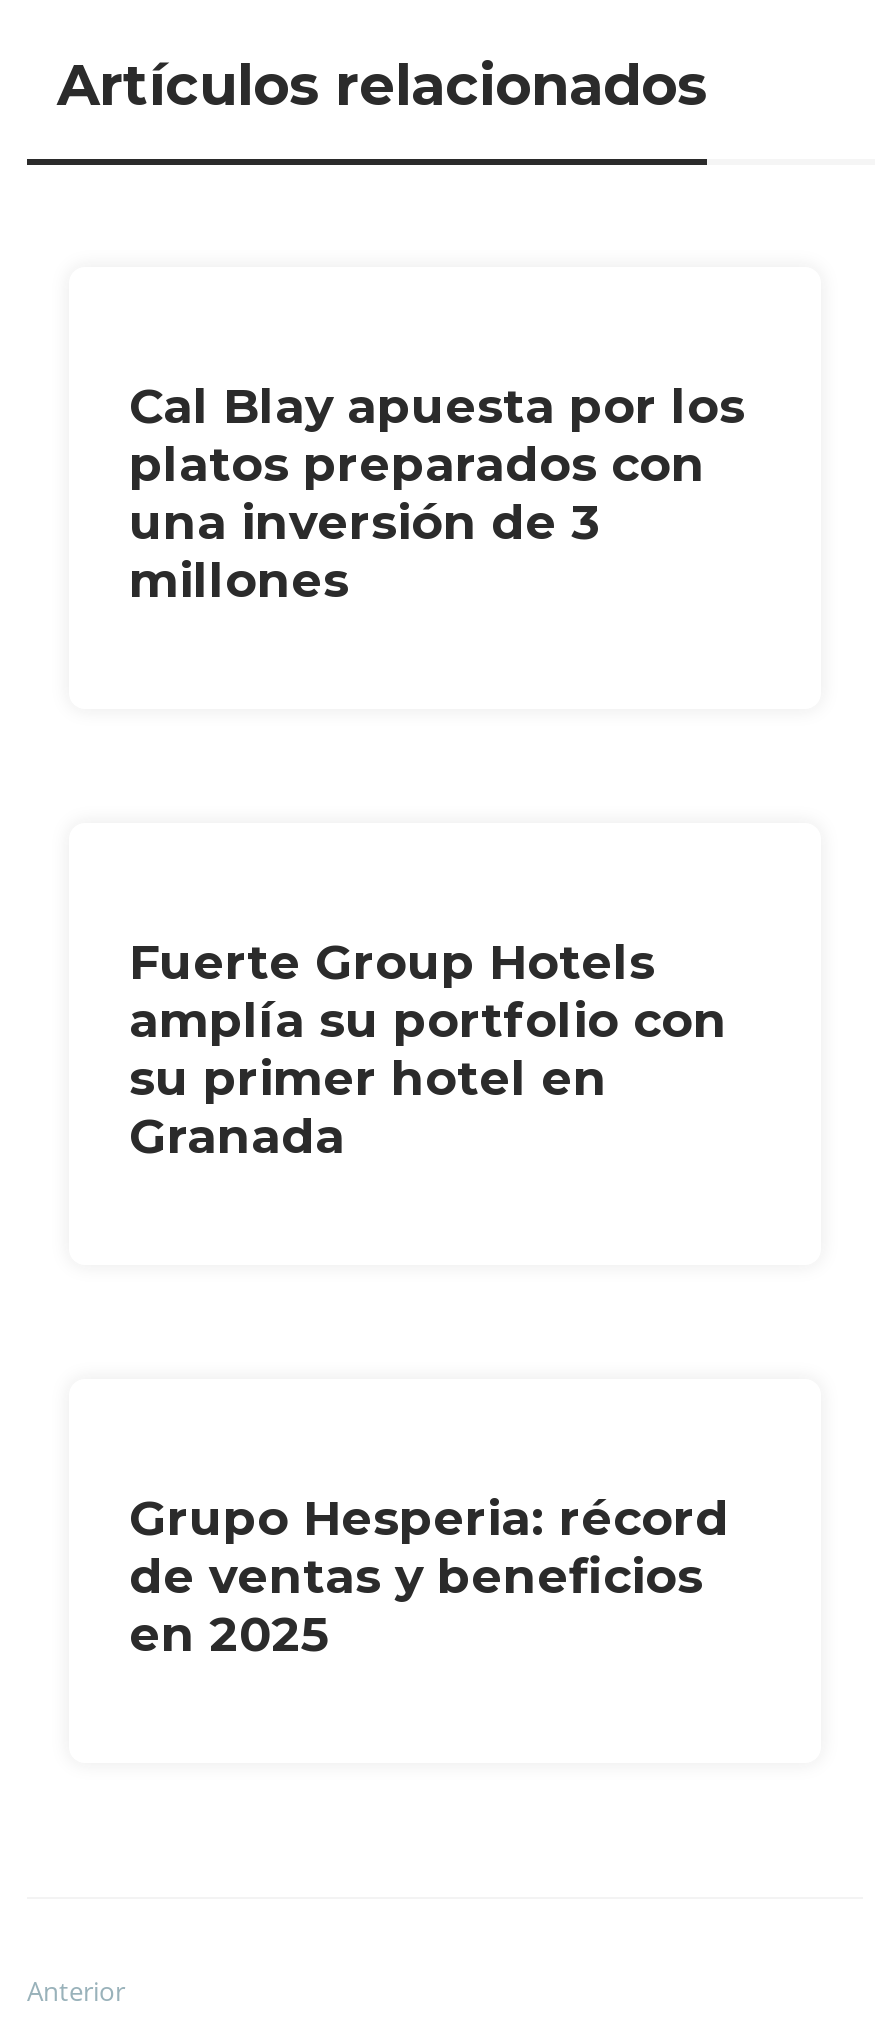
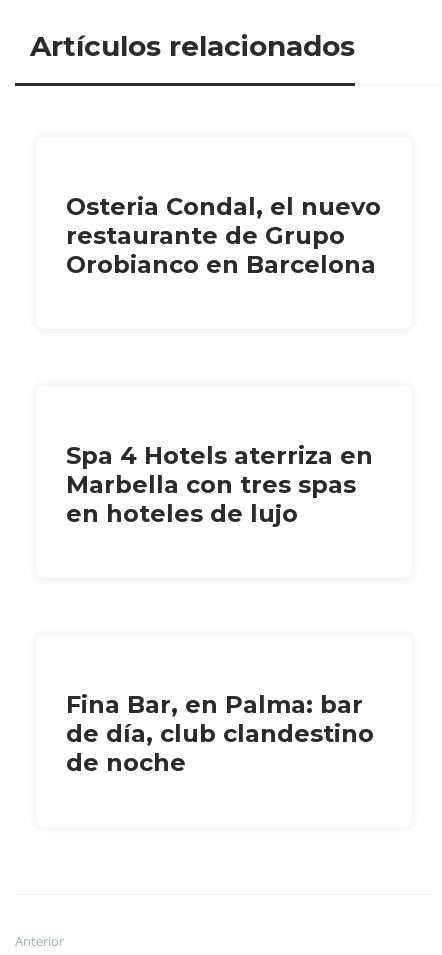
[129,377,745,609] Cal Blay apuesta por los | platos preparados con | una inversión de 3 | millones -> [66,192,381,279] Osteria Condal, el nuevo | restaurante de Grupo | Orobianco en Barcelona
[129,933,727,1165] Fuerte Group Hotels | amplía su portfolio con | su primer hotel en | Granada -> [66,441,373,528] Spa 4 Hotels aterriza en | Marbella con tres spas | en hoteles de lujo
[129,1489,729,1663] Grupo Hesperia: récord | de ventas y beneficios | en 2025 -> [66,690,374,777] Fina Bar, en Palma: bar | de día, club clandestino | de noche

